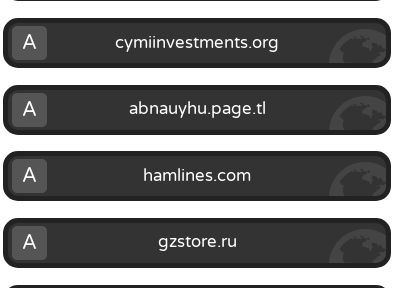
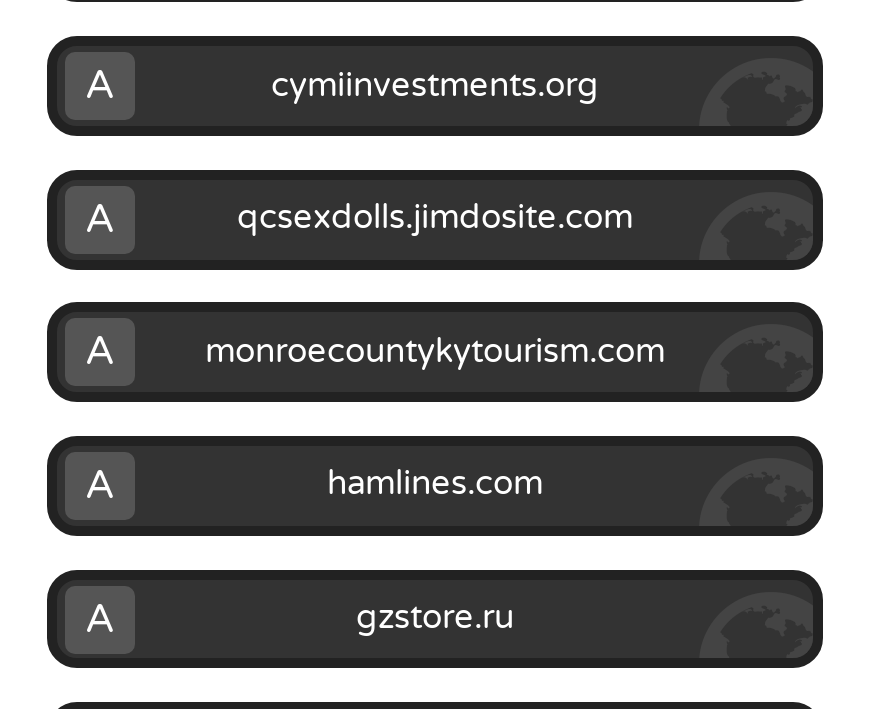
[128,99,265,119] abnauyhu.page.tl -> [85,198,665,377] qcsexdolls.jimdosite.com | A | monroecountykytourism.com

